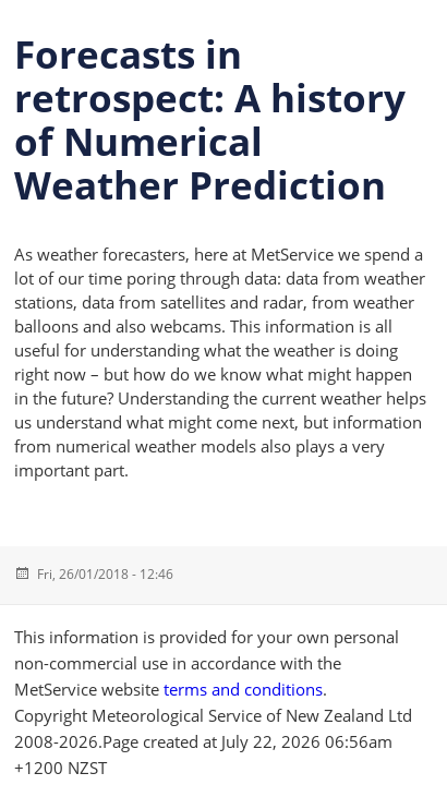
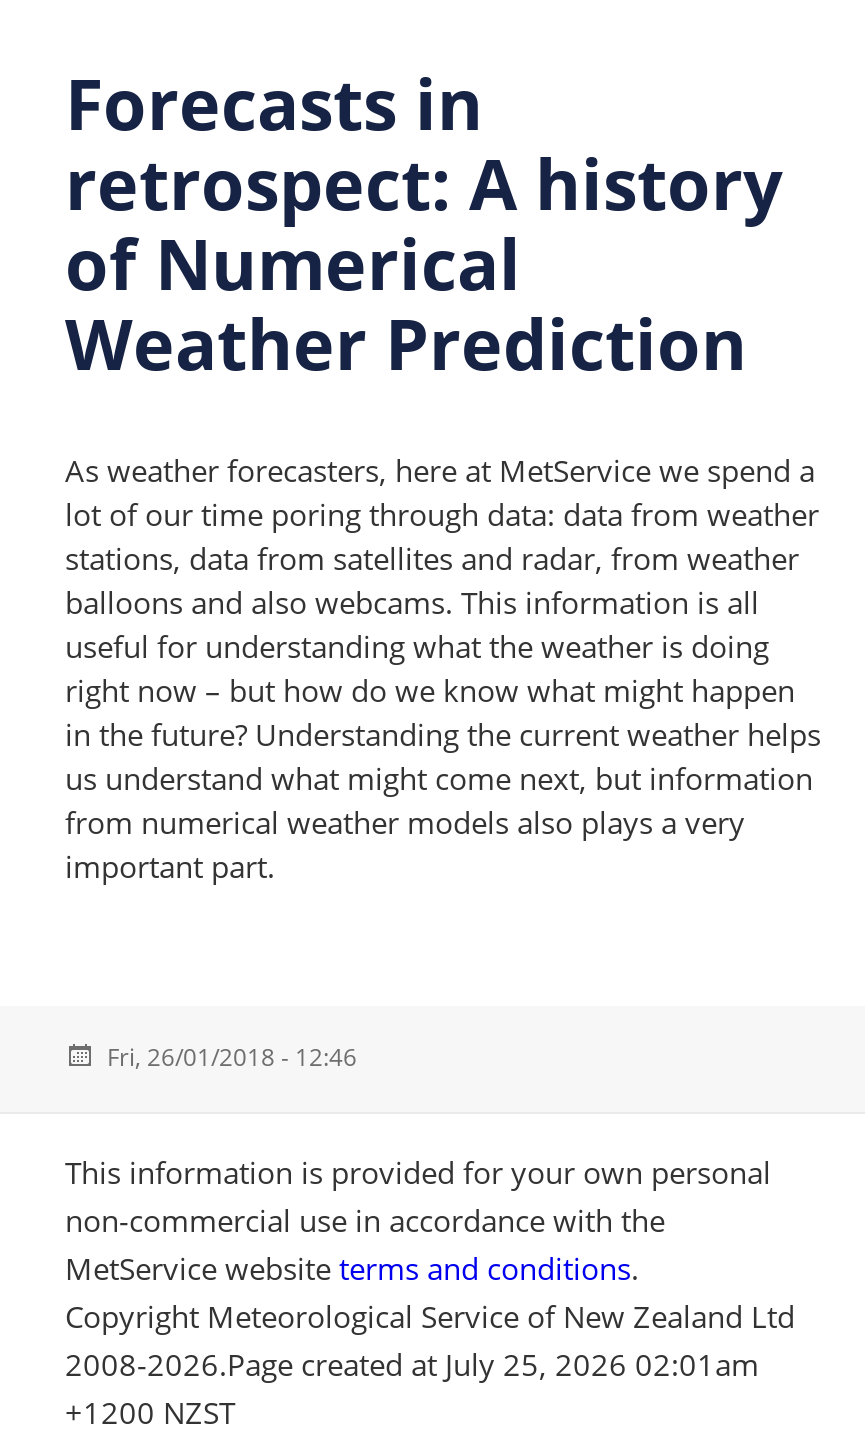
[15,731,393,753] 2008-2026.Page created at July 22, 2026 06:56am -> [65,1344,759,1384] 2008-2026.Page created at July 25, 2026 02:01am

